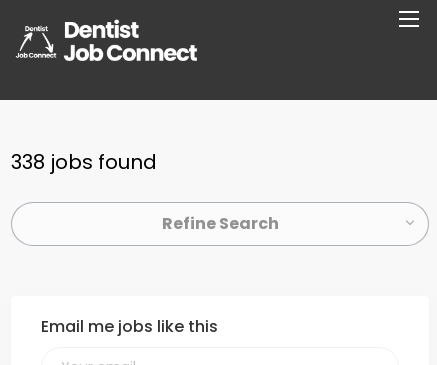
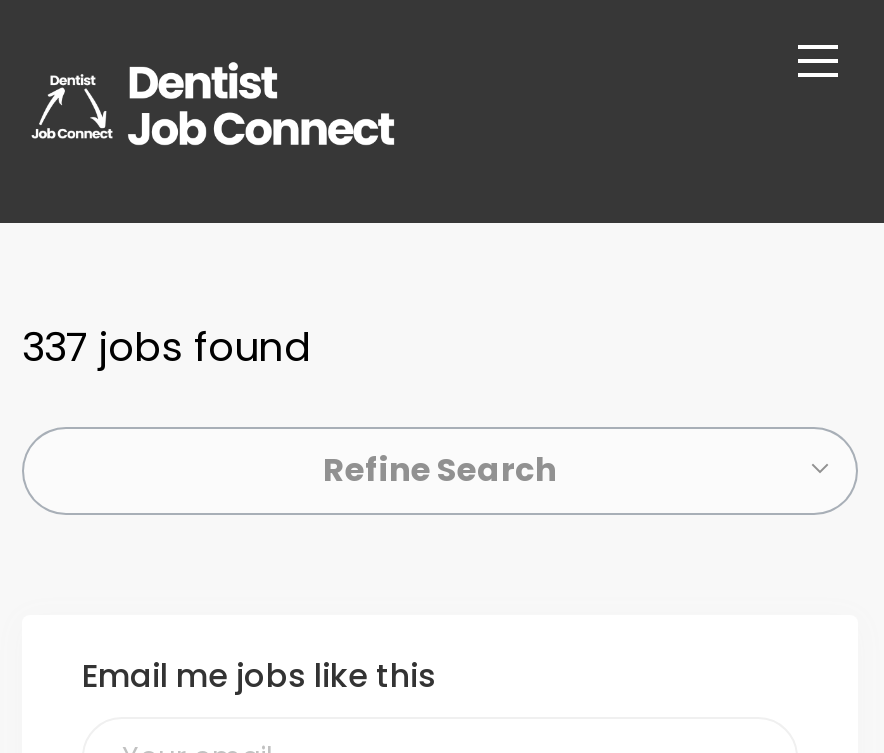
[11,148,157,176] 338 jobs found -> [22,319,312,375] 337 jobs found

